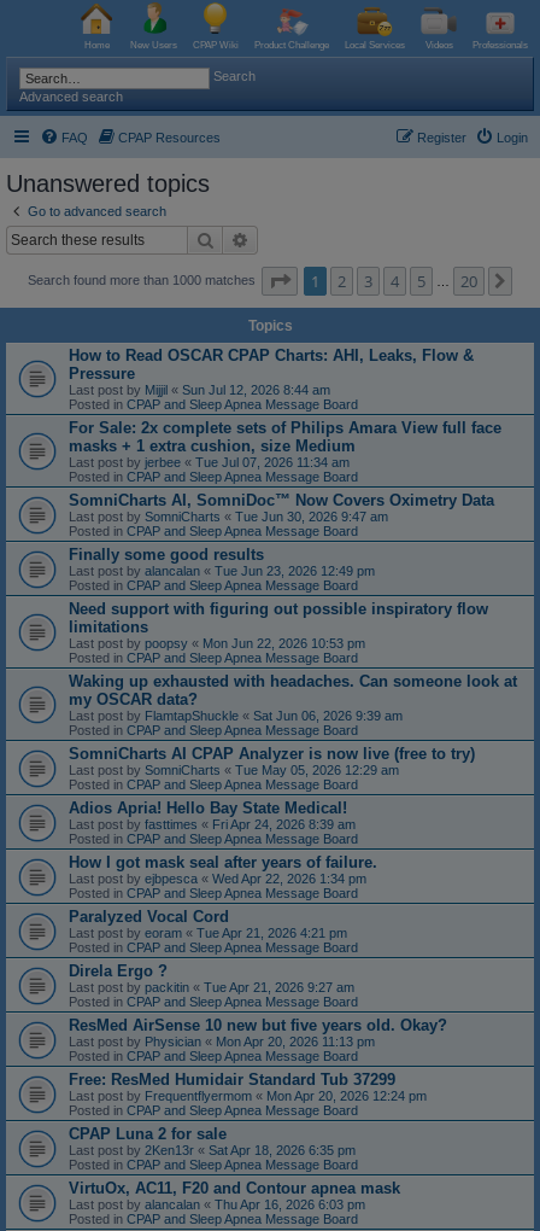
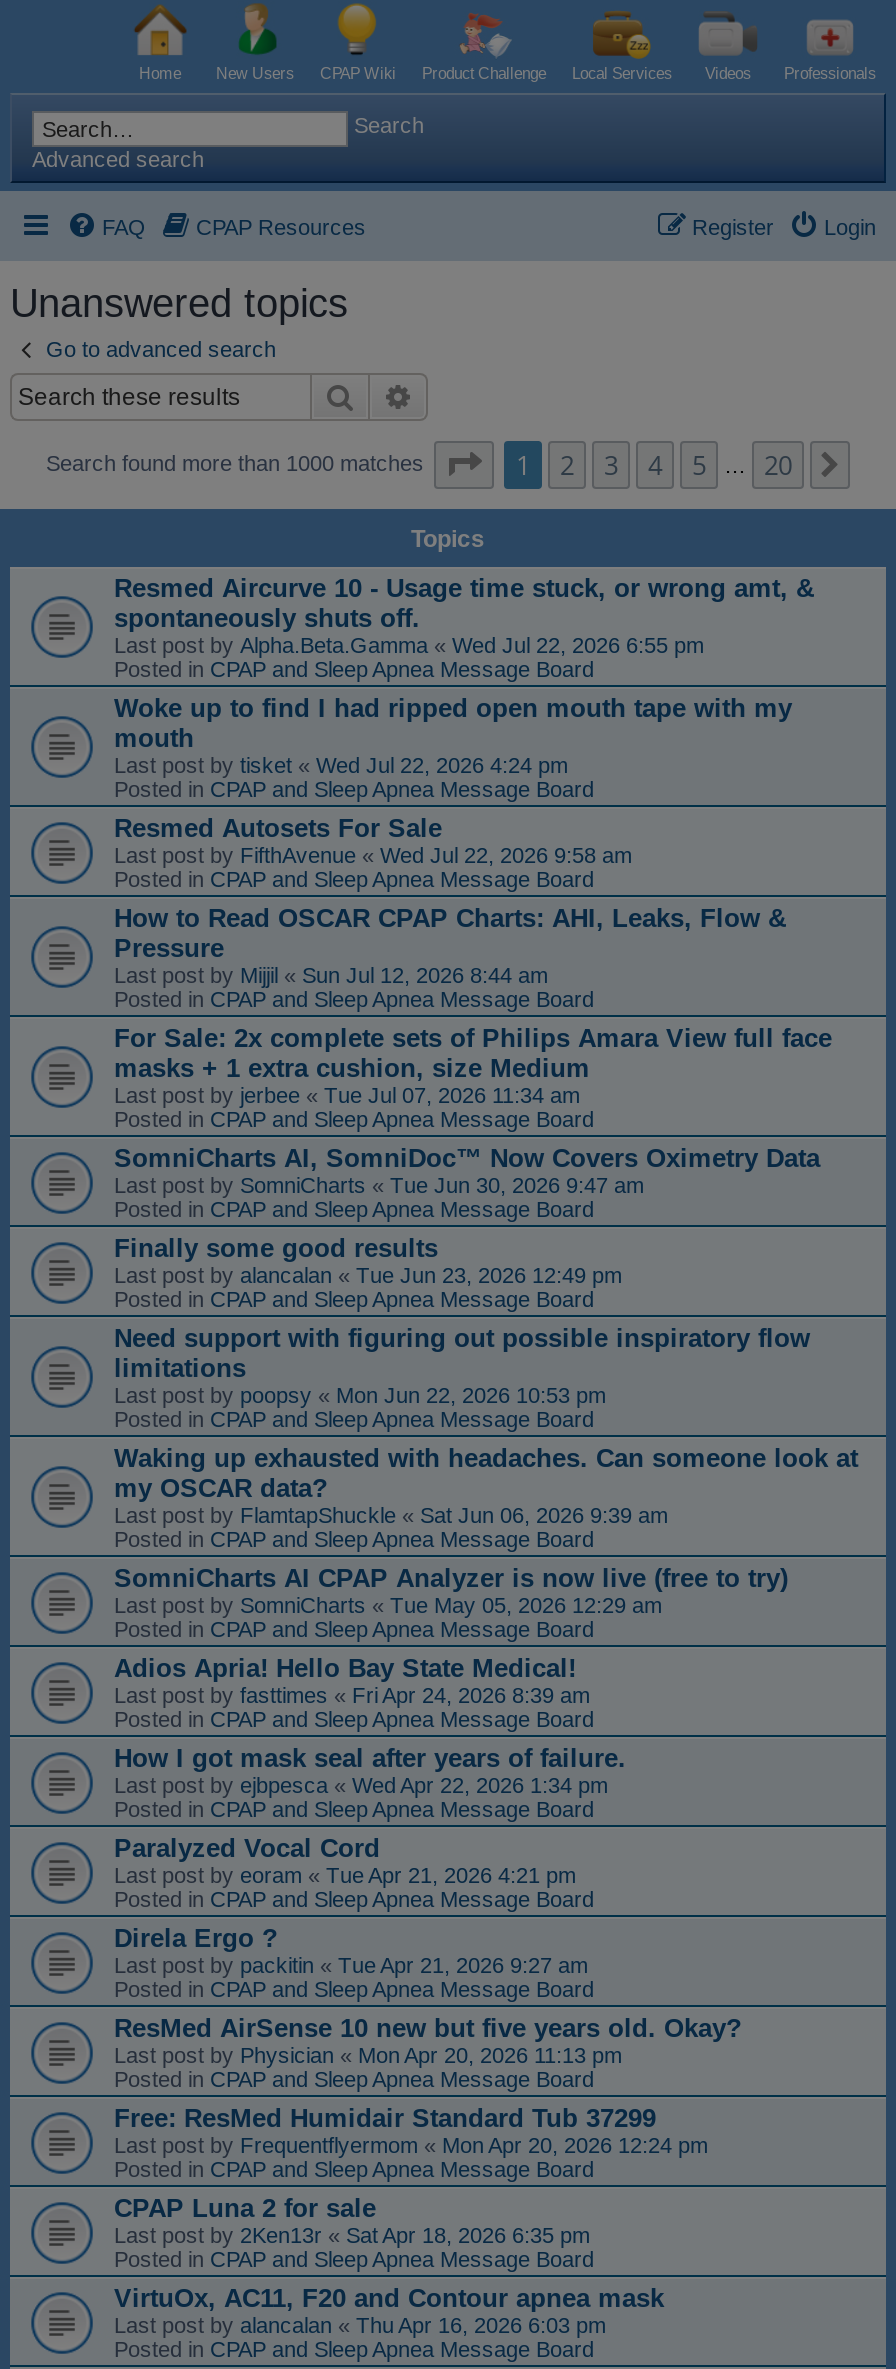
none -> [114,573,814,891] Resmed Aircurve 10 - Usage time stuck, or wrong amt, & | spontaneously shuts off. | Last post by Alpha.Beta.Gamma «Wed Jul 22, 2026 6:55 pm | Posted in CPAP and Sleep Apnea Message Board | Woke up to find I had ripped open mouth tape with my | mouth | Last post by tisket «Wed Jul 22, 2026 4:24 pm | Posted in CPAP and Sleep Apnea Message Board | Resmed Autosets For Sale | Last post by FifthAvenue «Wed Jul 22, 2026 9:58 am | Posted in CPAP and Sleep Apnea Message Board

